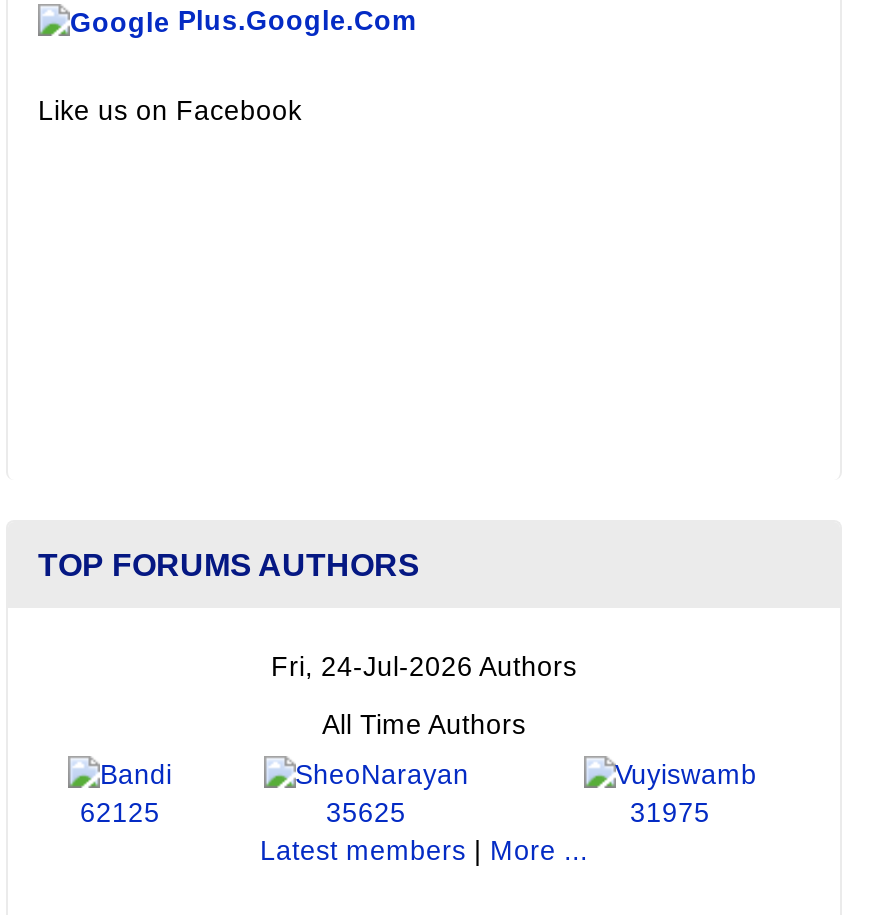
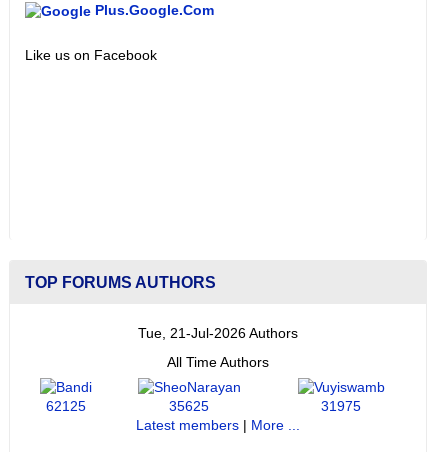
[271,651,577,681] Fri, 24-Jul-2026 Authors -> [138,326,298,341] Tue, 21-Jul-2026 Authors

